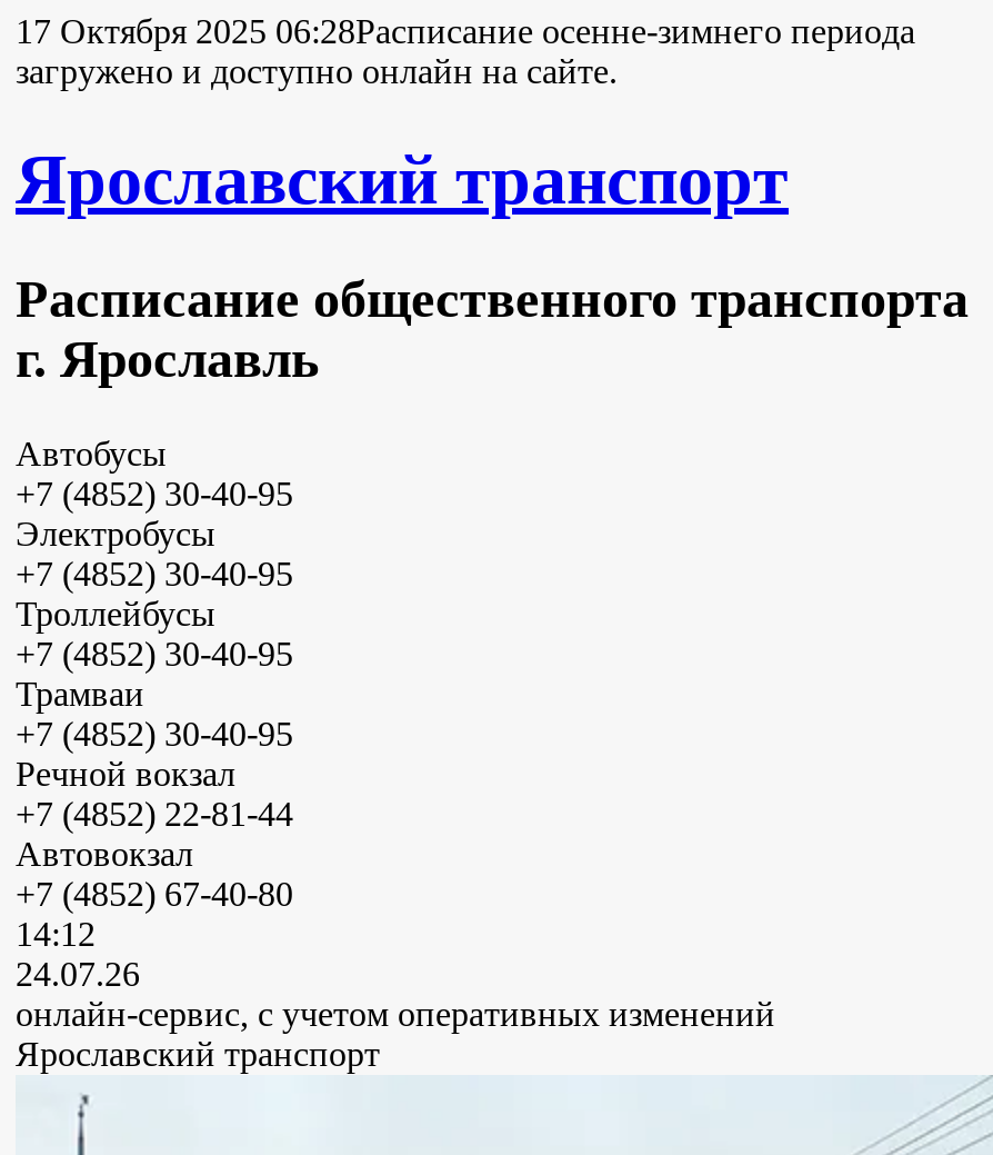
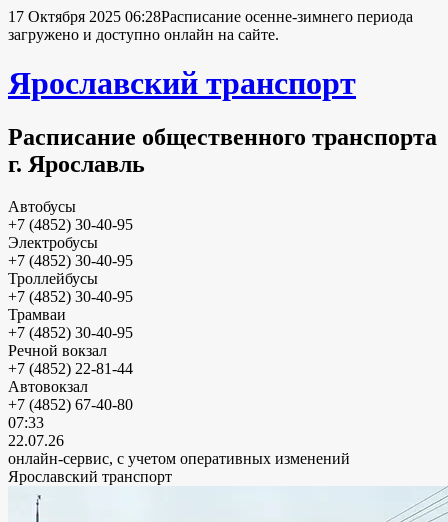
[16,914,96,952] 14:12 -> [8,414,44,431] 07:33
[16,954,140,992] 24.07.26 -> [8,432,64,449] 22.07.26

